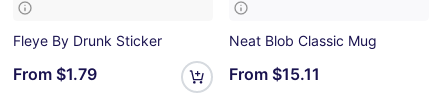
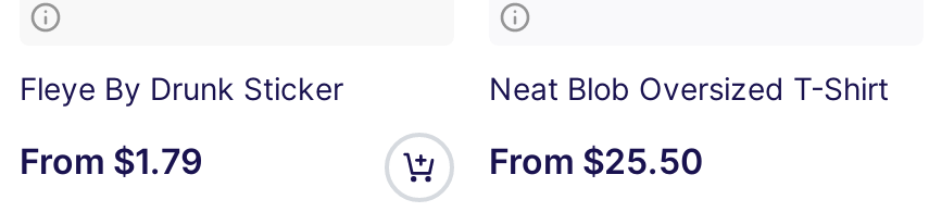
[229,32,377,49] Neat Blob Classic Mug -> [489,70,889,107] Neat Blob Oversized T-Shirt
[229,64,320,84] From $15.11 -> [489,139,704,183] From $25.50

